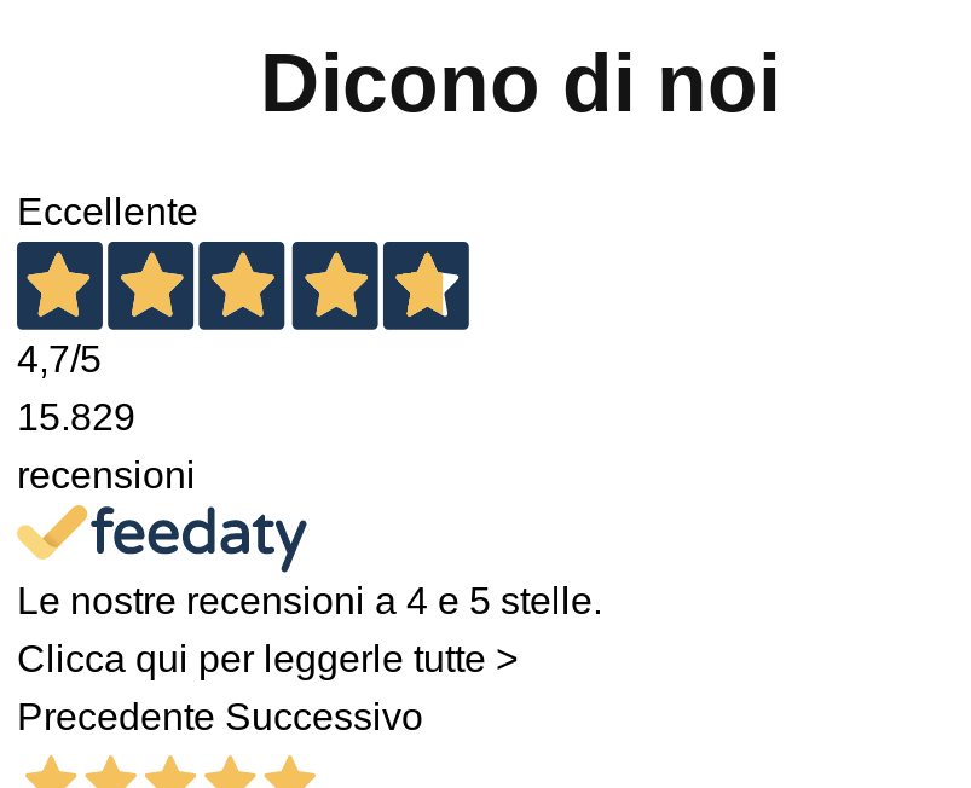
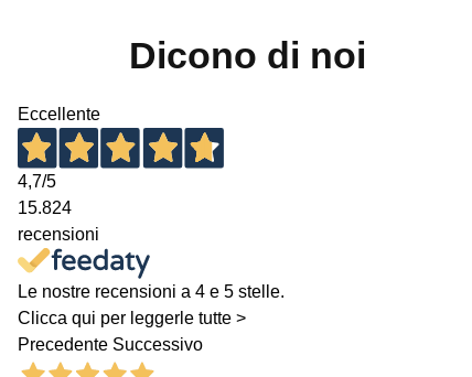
[17,396,135,437] 15.829 -> [18,198,72,217] 15.824

